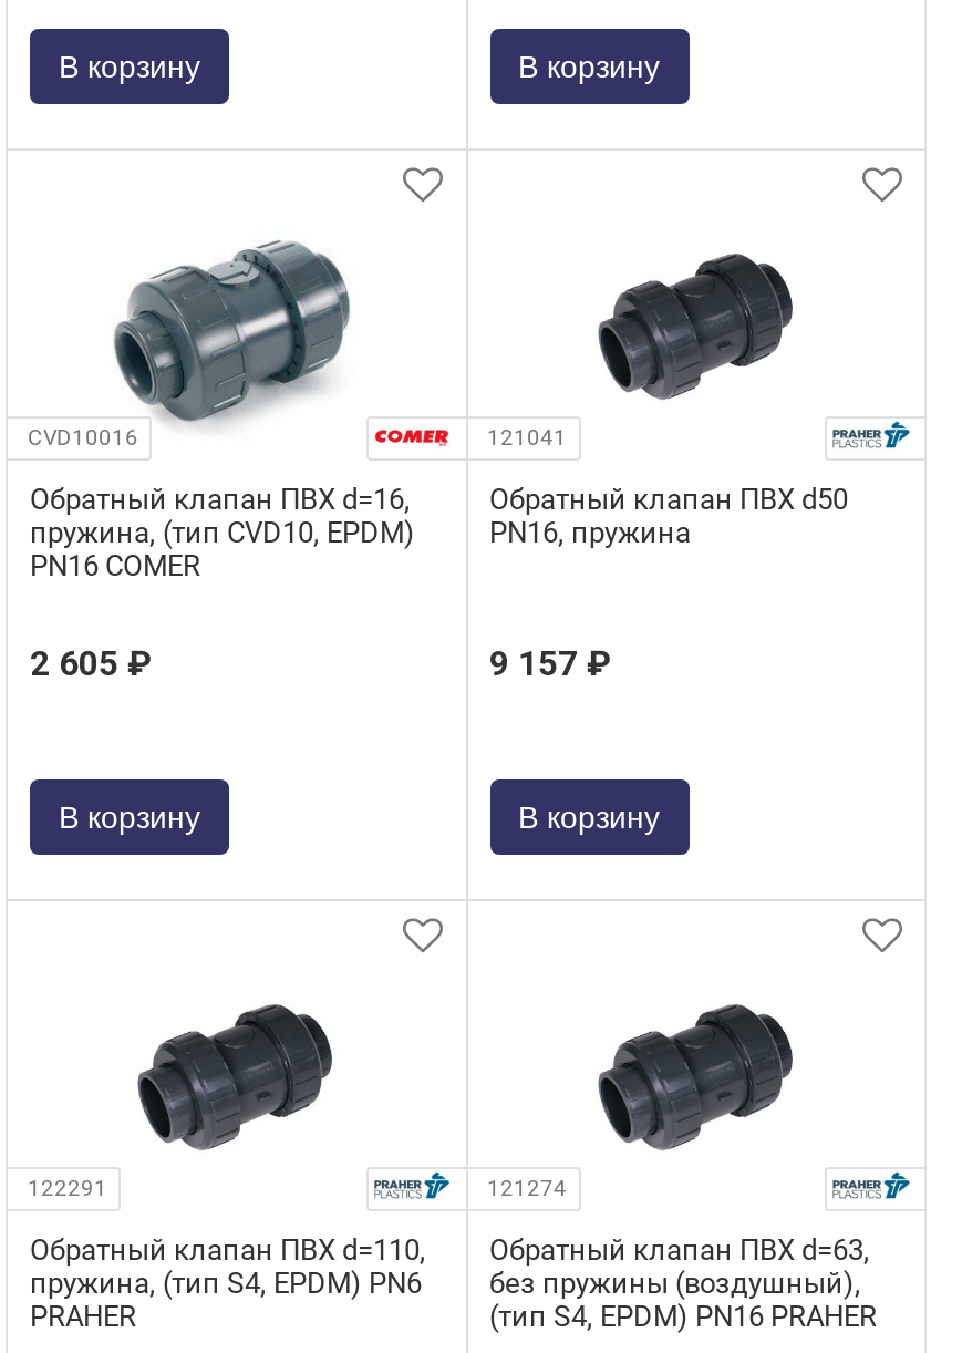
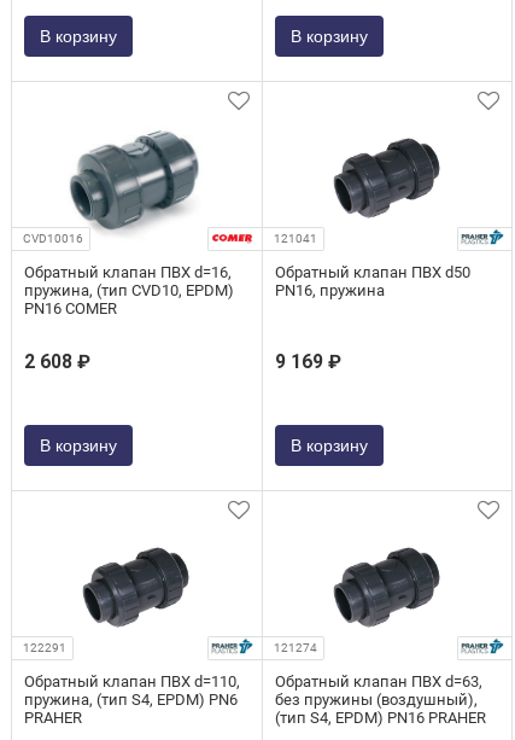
[30,644,161,684] 2 605 ₽ -> [24,351,95,373] 2 608 ₽
[489,644,620,684] 9 157 ₽ -> [274,351,346,373] 9 169 ₽

